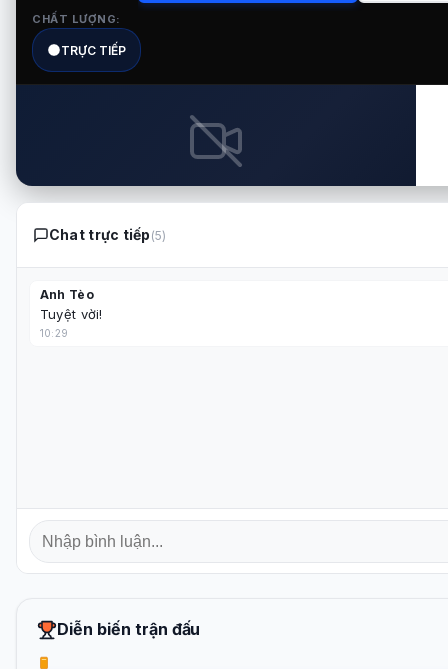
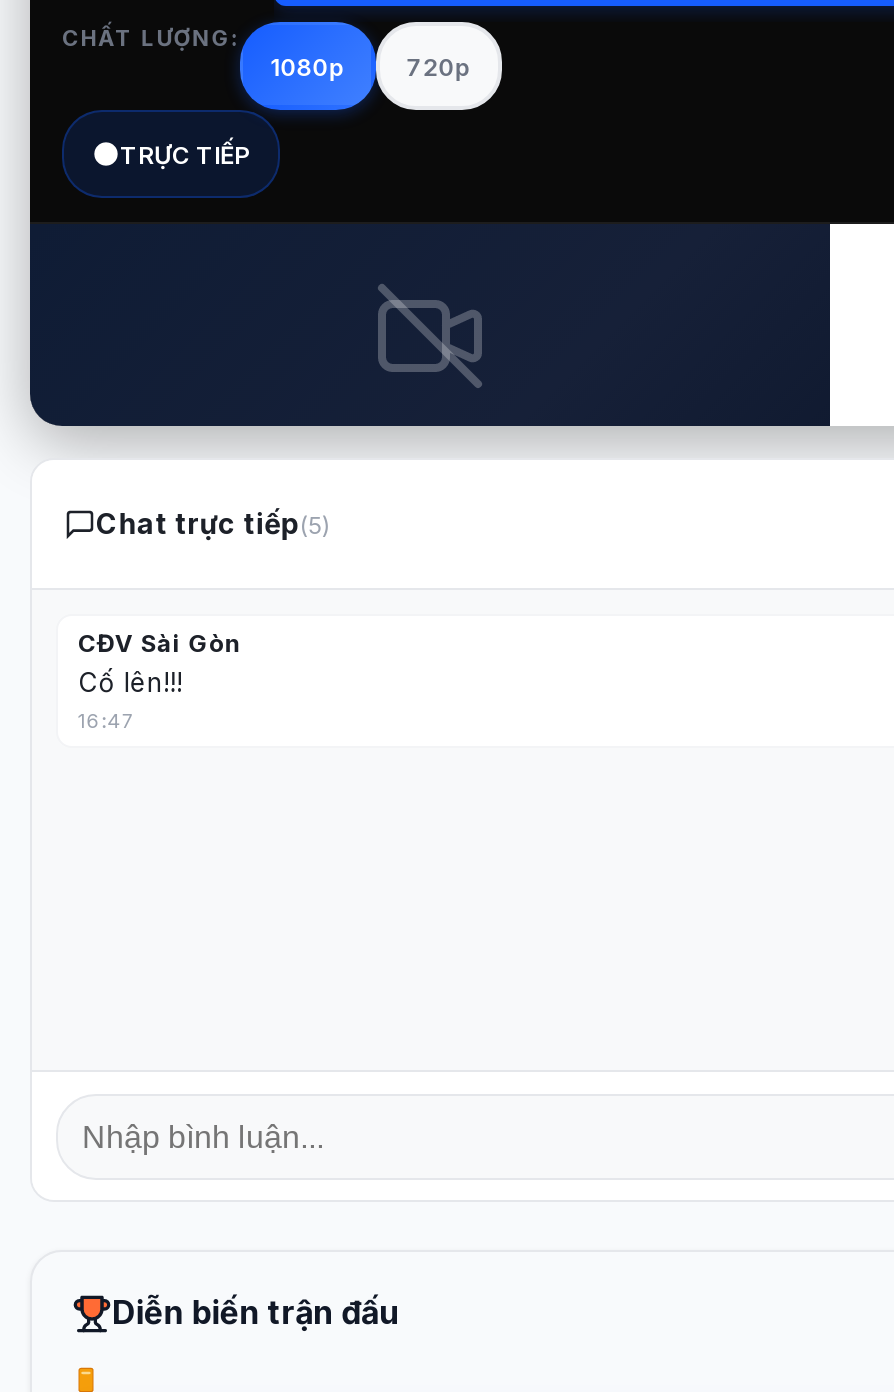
none -> [271,51,471,81] 1080p | 720p
[40,287,102,339] Anh Tèo | Tuyệt vời! | 10:29 -> [78,628,242,732] CĐV Sài Gòn | Cố lên!!! | 16:47

